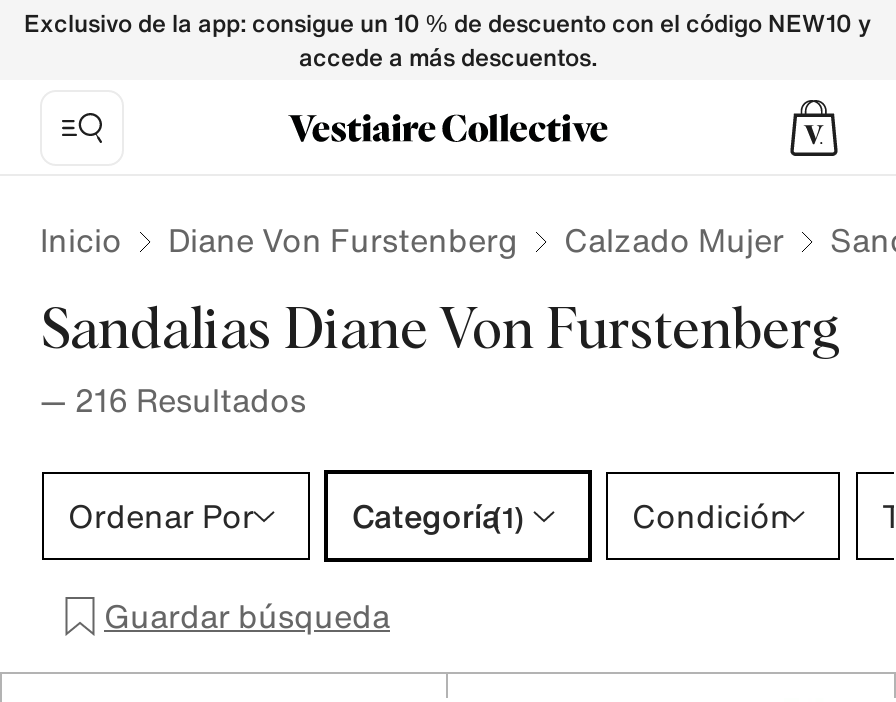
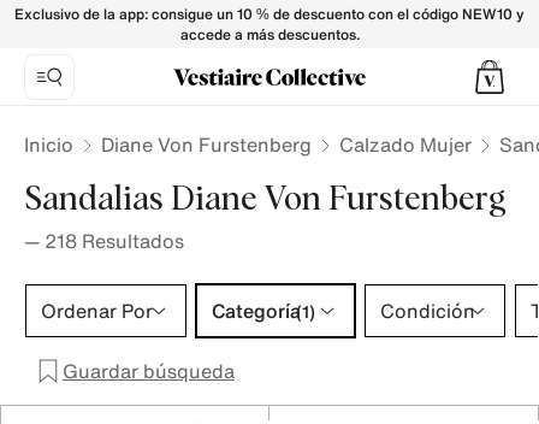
[40,376,306,424] — 216 Resultados -> [24,226,184,255] — 218 Resultados

